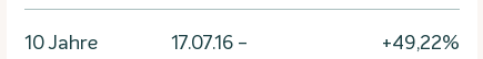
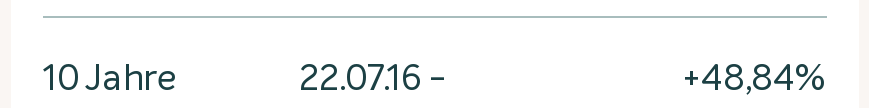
[171,30,248,56] 17.07.16 - -> [299,54,447,102] 22.07.16 -
[382,30,460,56] +49,22% -> [683,54,827,102] +48,84%

